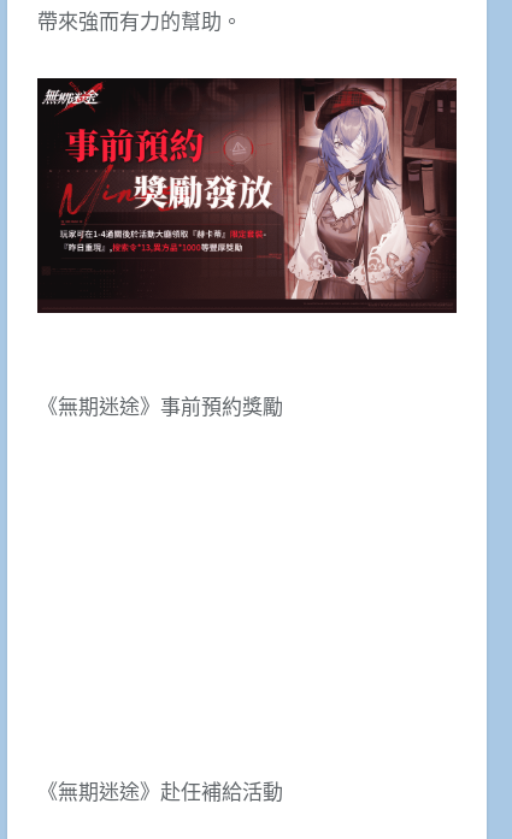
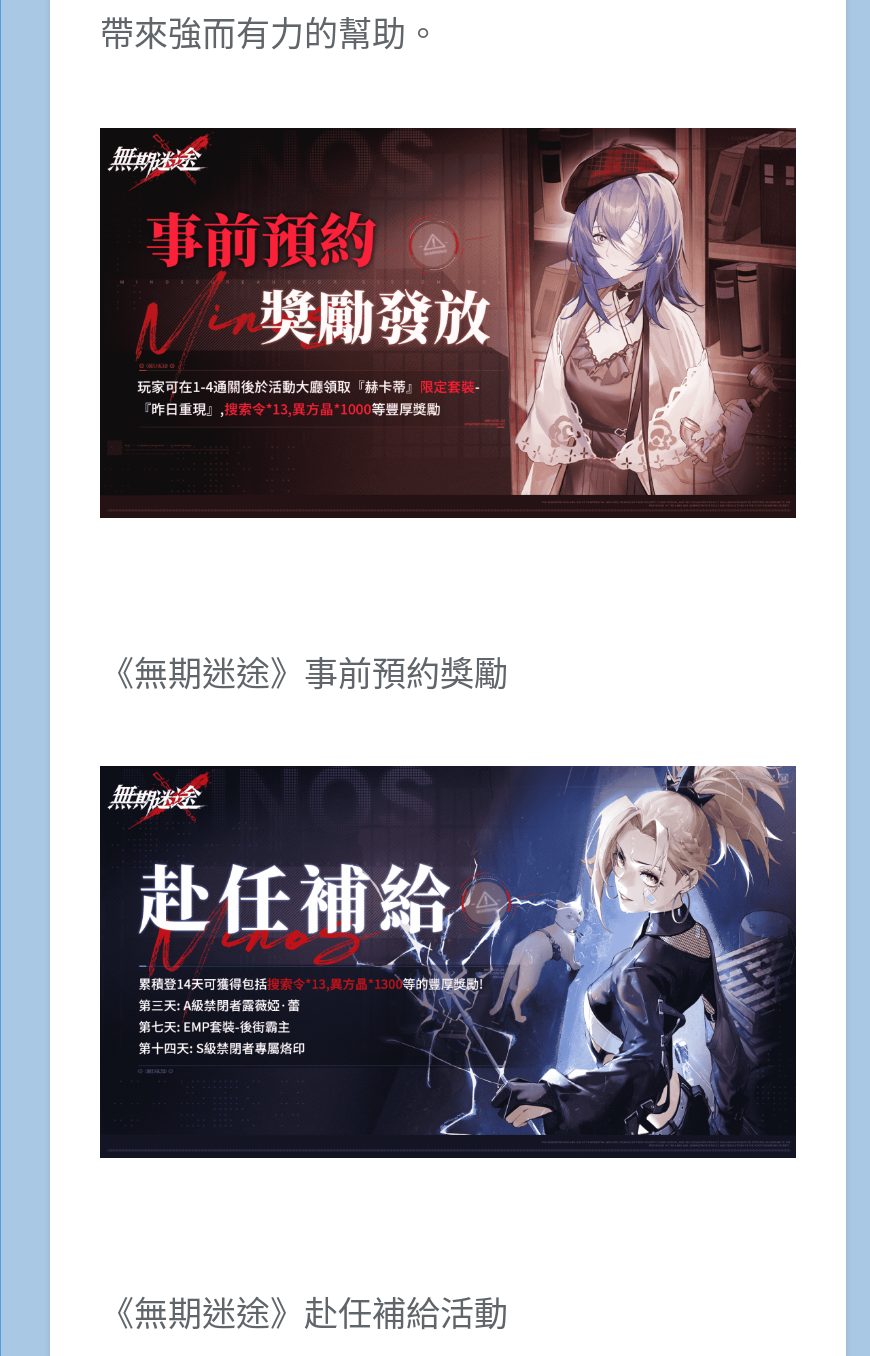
none -> [98,764,798,1160] [image]

